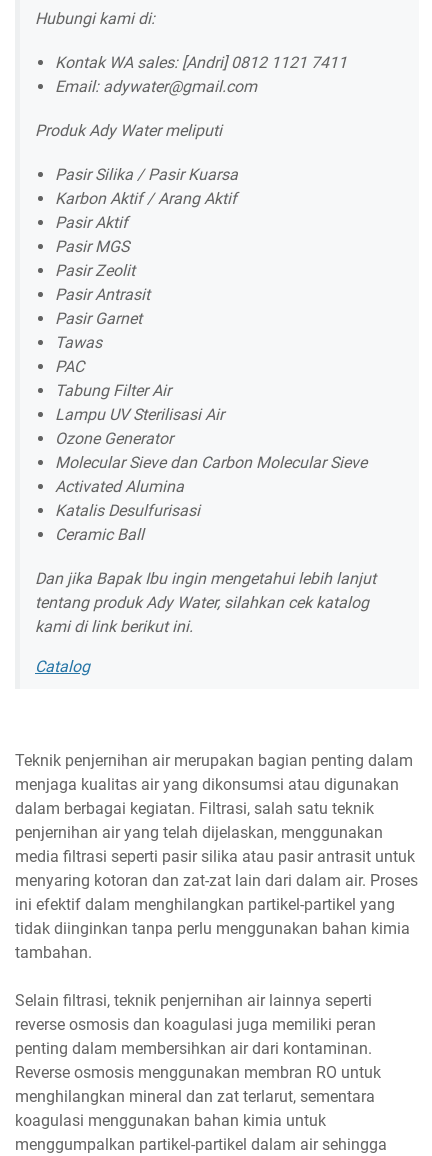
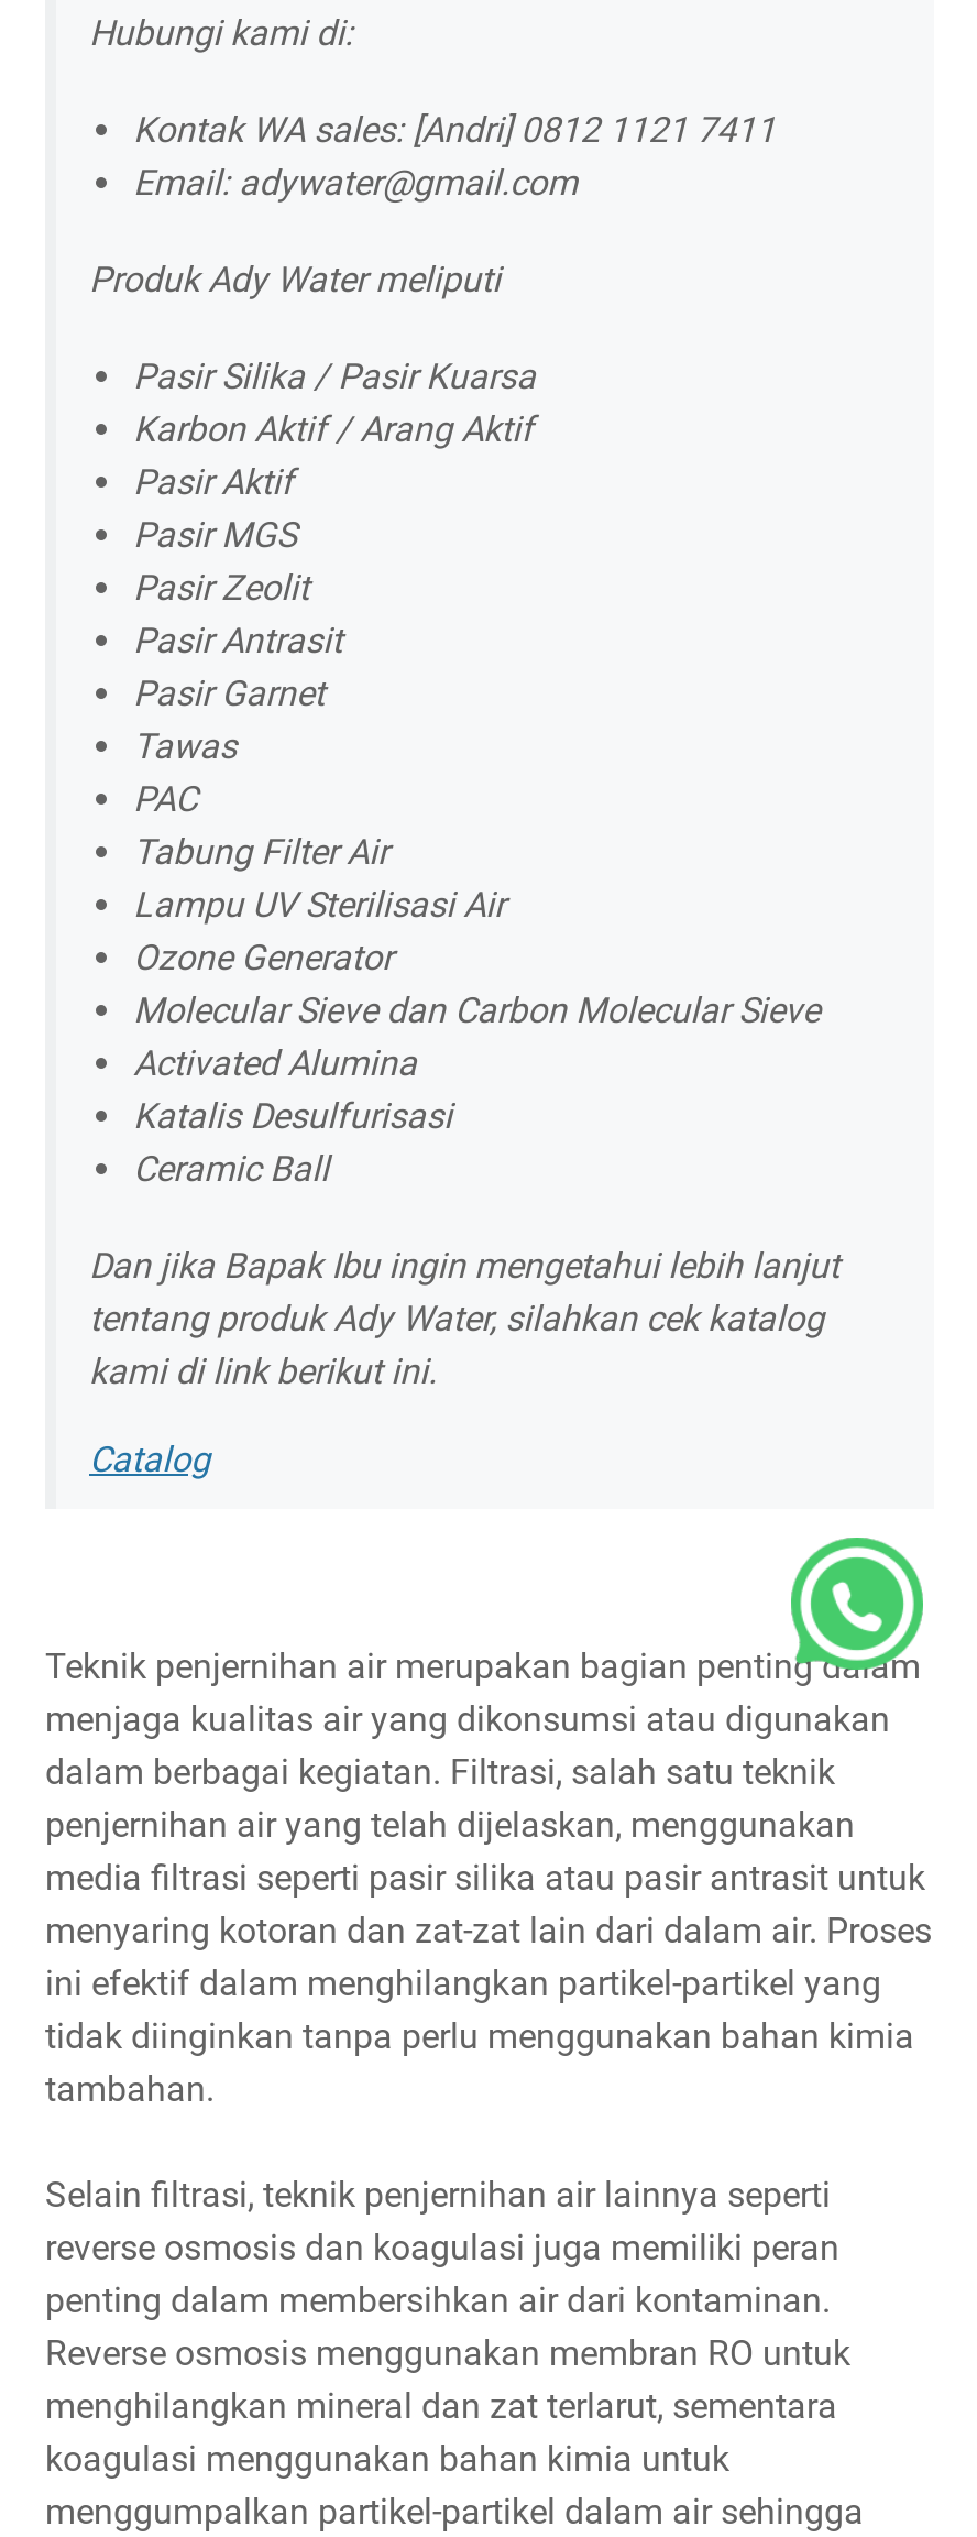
none -> [789,1535,925,1639] [image]

